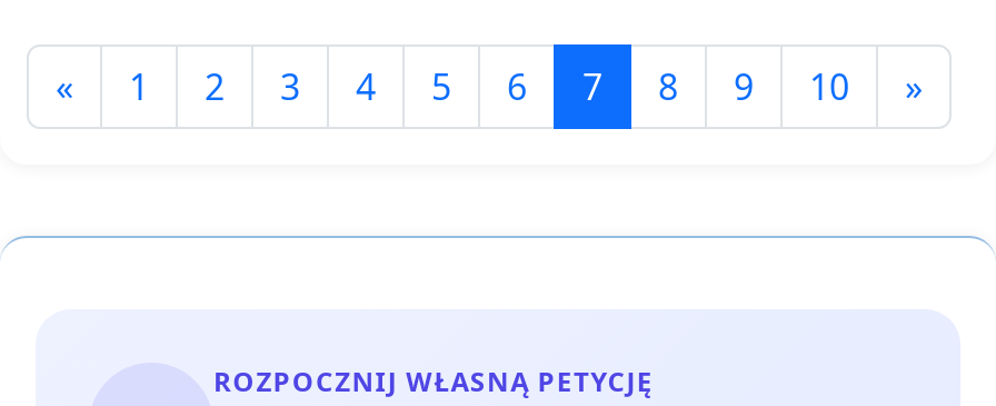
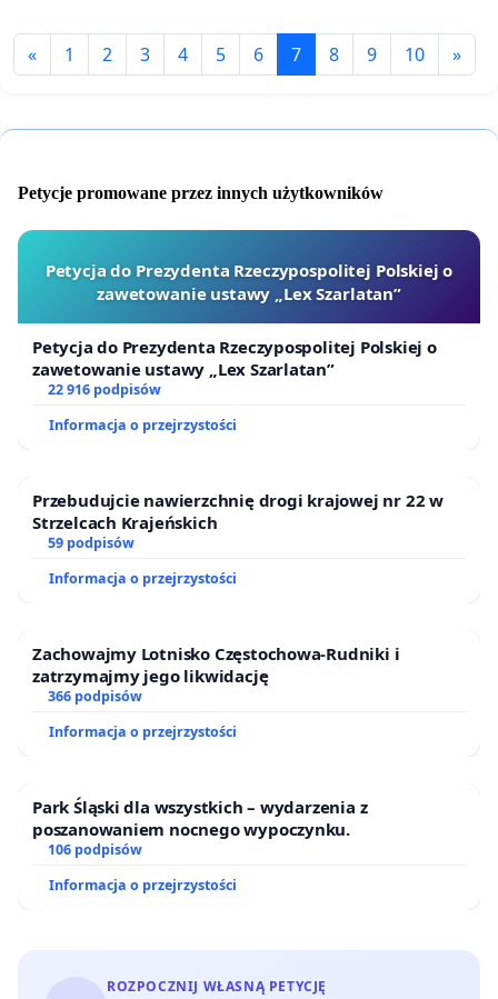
none -> [17,229,481,895] [image] | Petycja do Prezydenta Rzeczypospolitej Polskiej o | zawetowanie ustawy „Lex Szarlatan” | Petycja do Prezydenta Rzeczypospolitej Polskiej o | zawetowanie ustawy „Lex Szarlatan” | 22 916 podpisów | Informacja o przejrzystości | Przebudujcie nawierzchnię drogi krajowej nr 22 w | Strzelcach Krajeńskich | 59 podpisów | Informacja o przejrzystości | Zachowajmy Lotnisko Częstochowa-Rudniki i | zatrzymajmy jego likwidację | 366 podpisów | Informacja o przejrzystości | Park Śląski dla wszystkich – wydarzenia z | poszanowaniem nocnego wypoczynku. | 106 podpisów | Informacja o przejrzystości
none -> [18,184,384,202] Petycje promowane przez innych użytkowników

